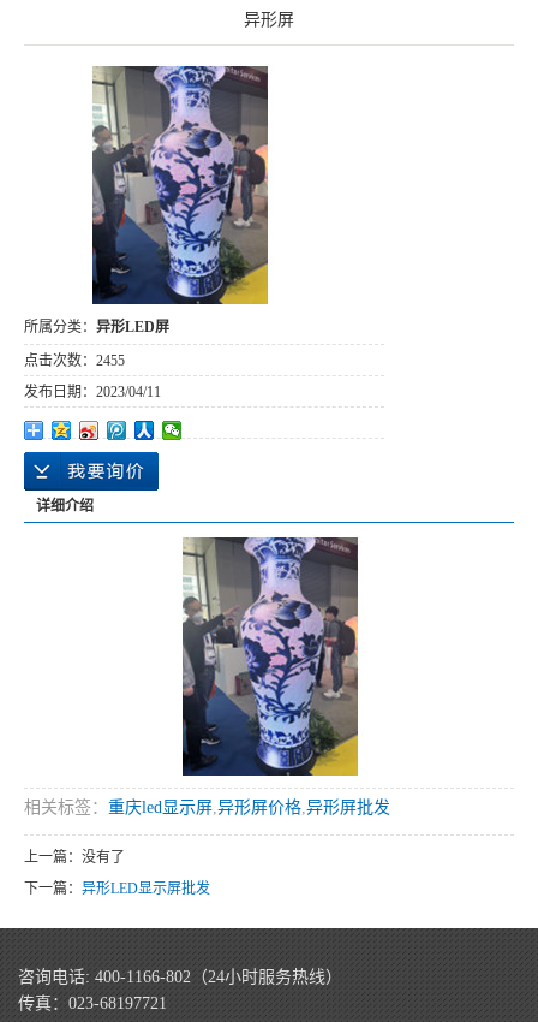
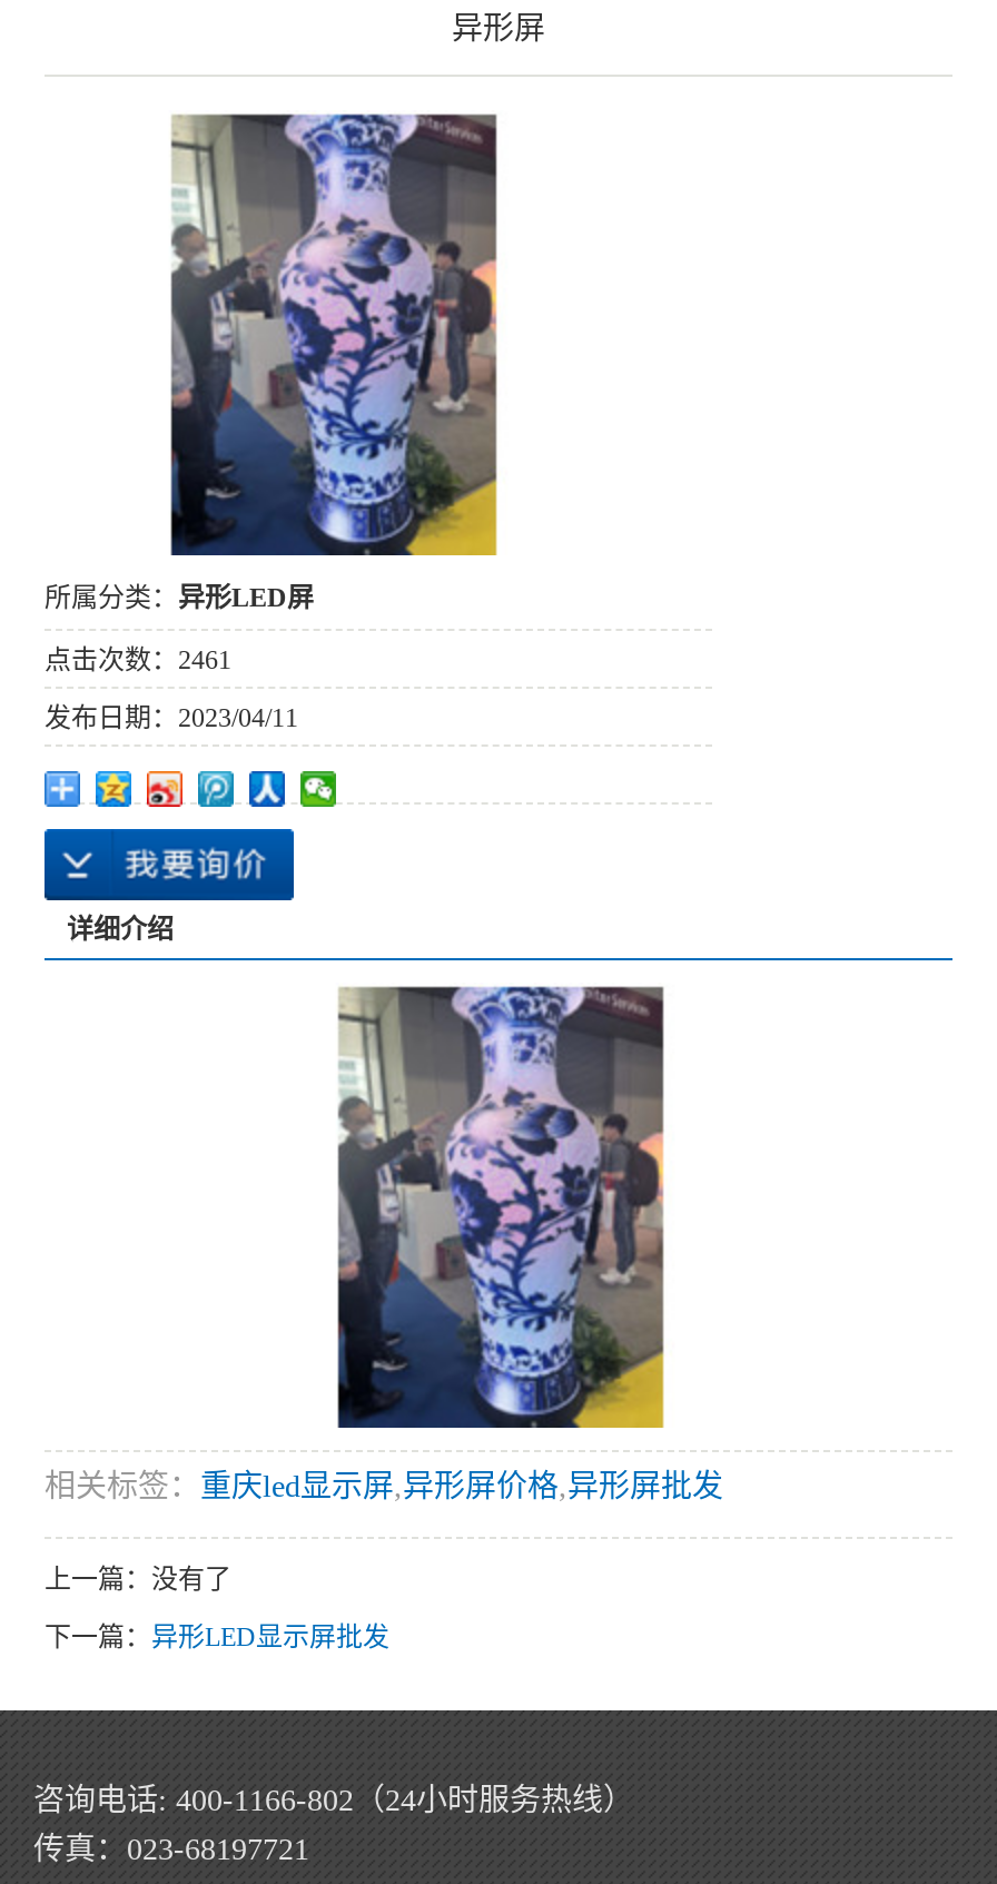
[24,352,125,369] 点击次数：2455 -> [45,644,231,675] 点击次数：2461

